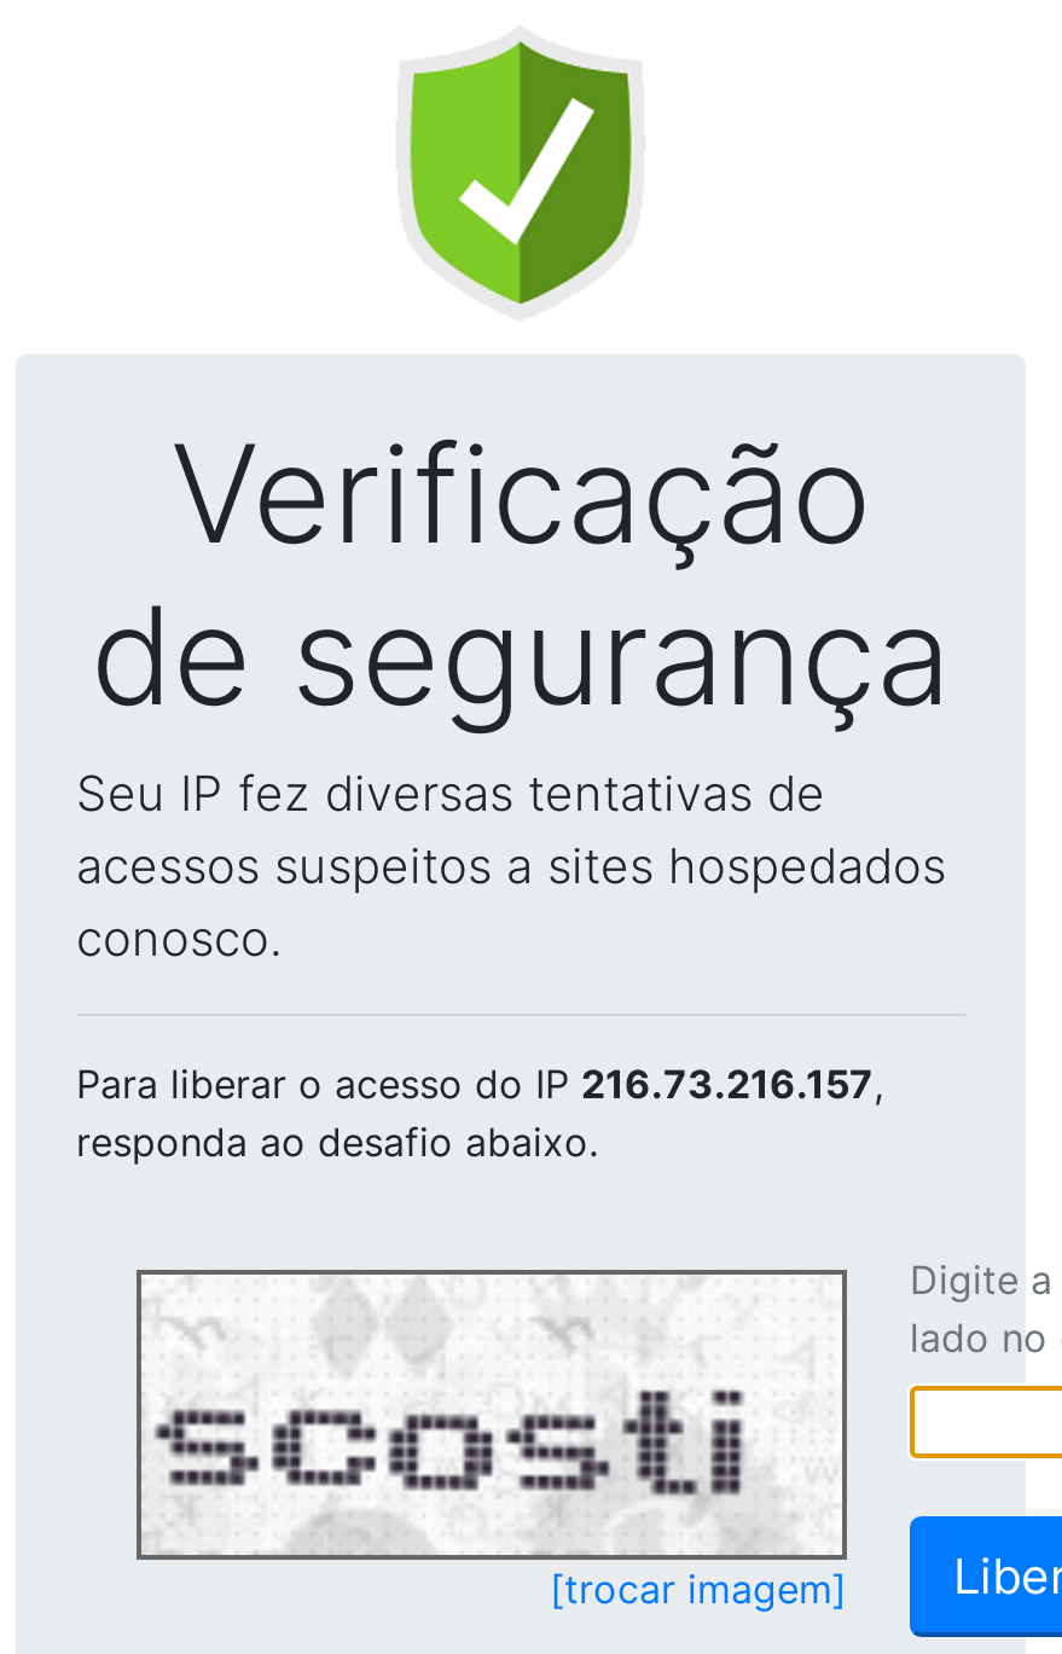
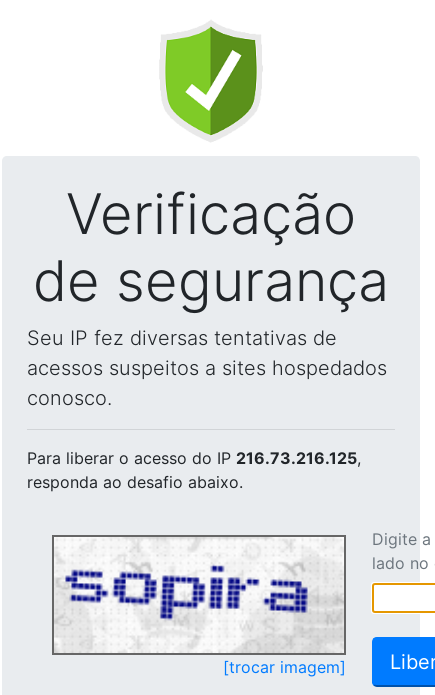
[76,1060,883,1108] Para liberar o acesso do IP 216.73.216.157, -> [27,448,361,468] Para liberar o acesso do IP 216.73.216.125,
[146,1301,840,1550] [image] -> [57,556,342,651] [image]

